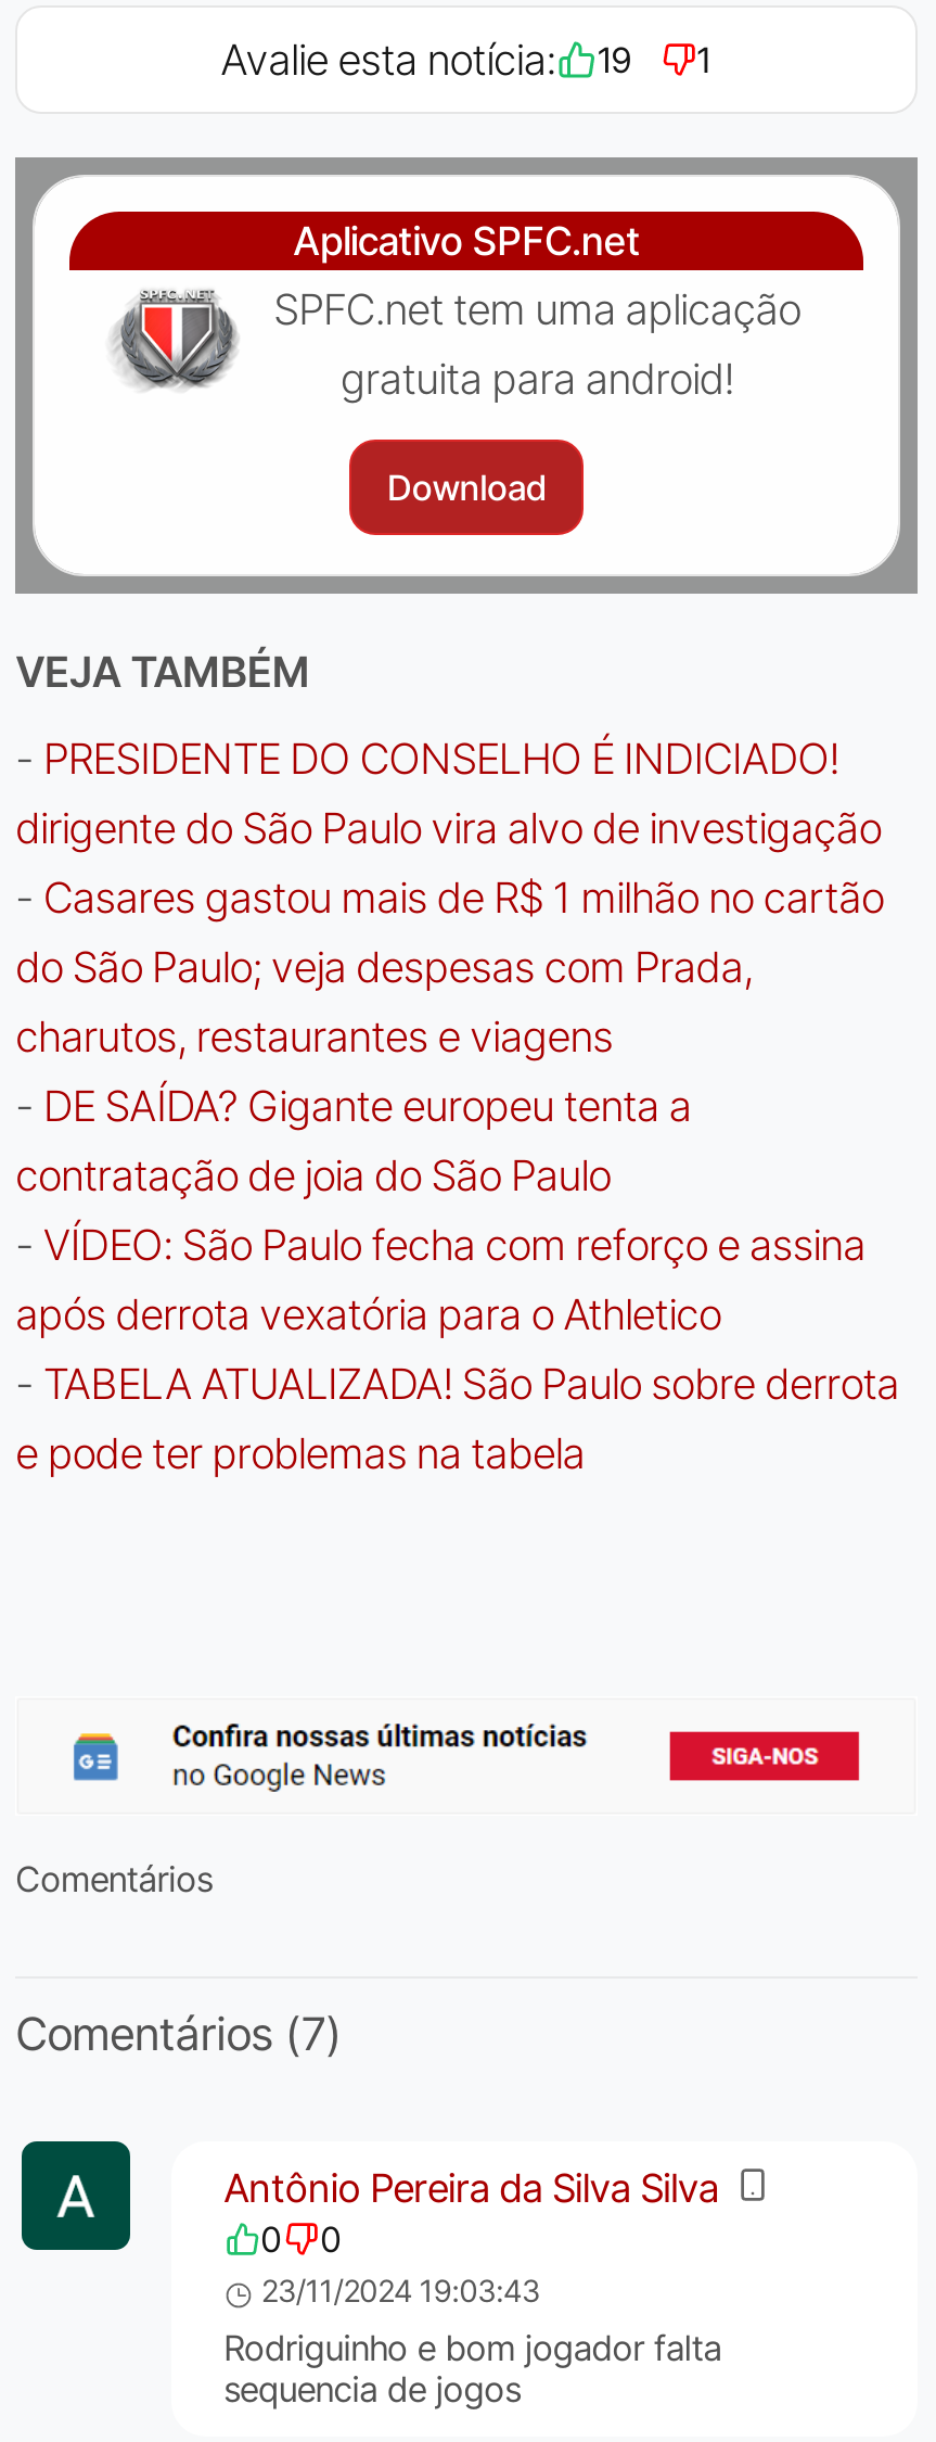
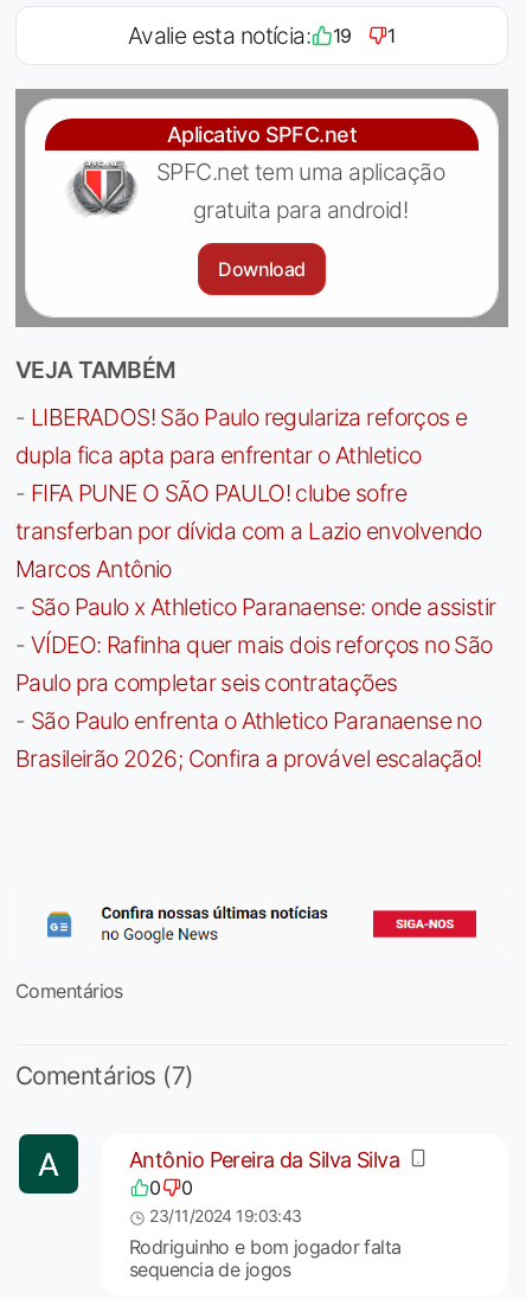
[15,732,899,1479] - PRESIDENTE DO CONSELHO É INDICIADO! | dirigente do São Paulo vira alvo de investigação | - Casares gastou mais de R$ 1 milhão no cartão | do São Paulo; veja despesas com Prada, | charutos, restaurantes e viagens | - DE SAÍDA? Gigante europeu tenta a | contratação de joia do São Paulo | - VÍDEO: São Paulo fecha com reforço e assina | após derrota vexatória para o Athletico | - TABELA ATUALIZADA! São Paulo sobre derrota | e pode ter problemas na tabela -> [15,403,496,773] - LIBERADOS! São Paulo regulariza reforços e | dupla fica apta para enfrentar o Athletico | - FIFA PUNE O SÃO PAULO! clube sofre | transferban por dívida com a Lazio envolvendo | Marcos Antônio | - São Paulo x Athletico Paranaense: onde assistir | - VÍDEO: Rafinha quer mais dois reforços no São | Paulo pra completar seis contratações | - São Paulo enfrenta o Athletico Paranaense no | Brasileirão 2026; Confira a provável escalação!

